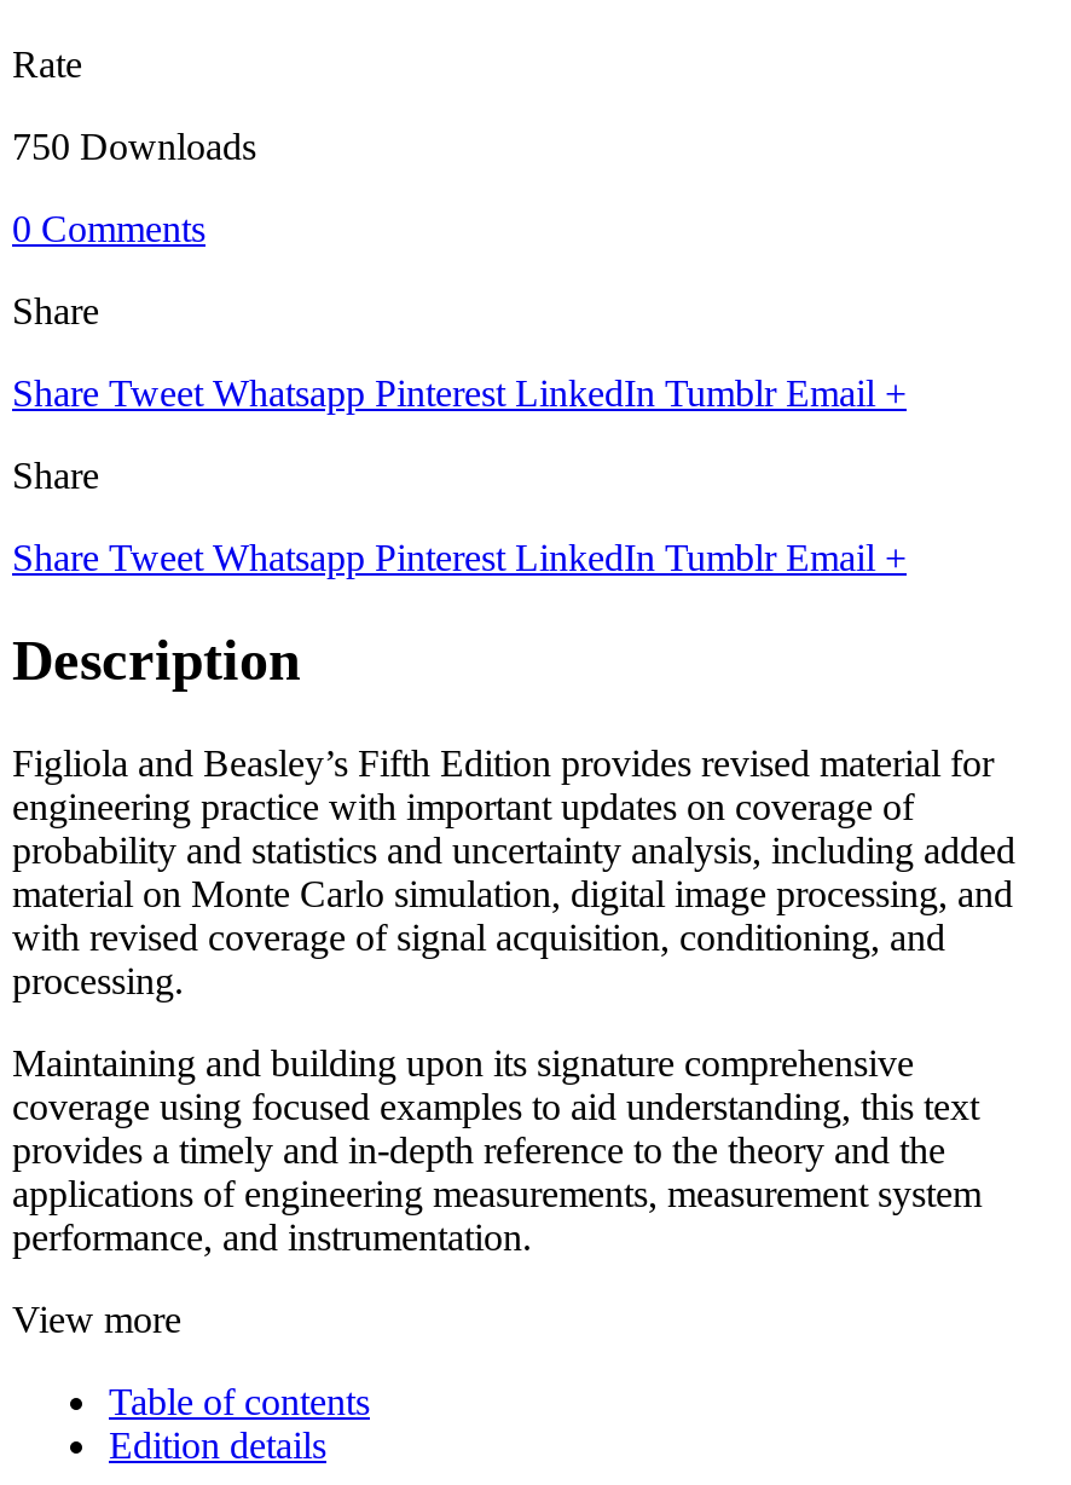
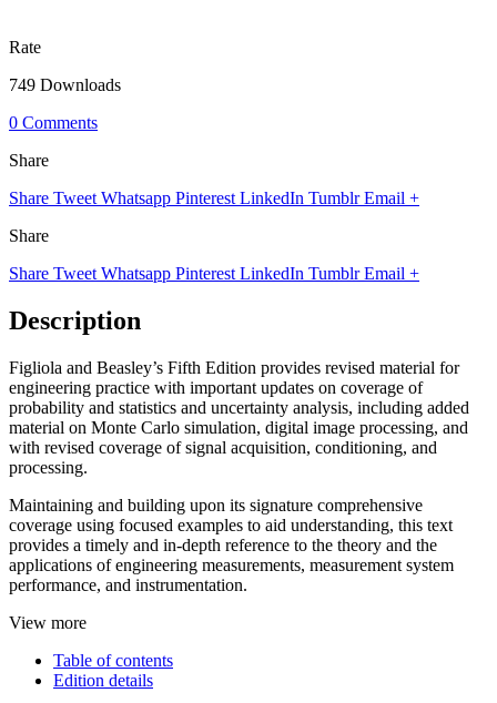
[12,125,256,166] 750 Downloads -> [9,75,121,94] 749 Downloads

